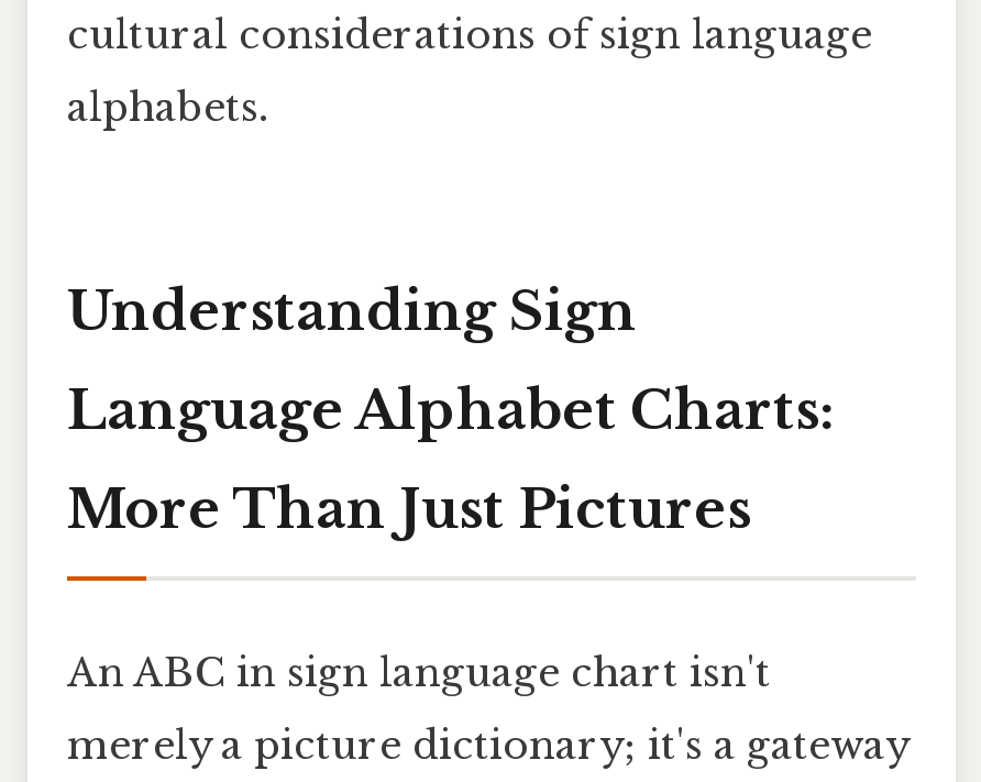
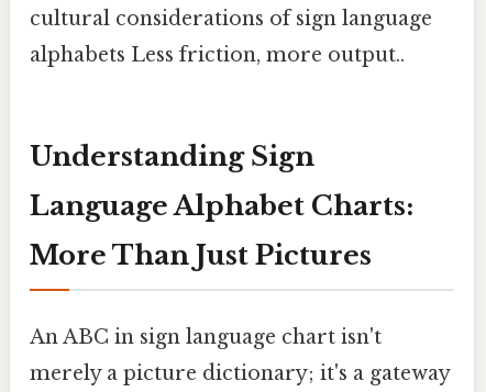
[67,83,267,132] alphabets. -> [30,43,405,67] alphabets Less friction, more output..

